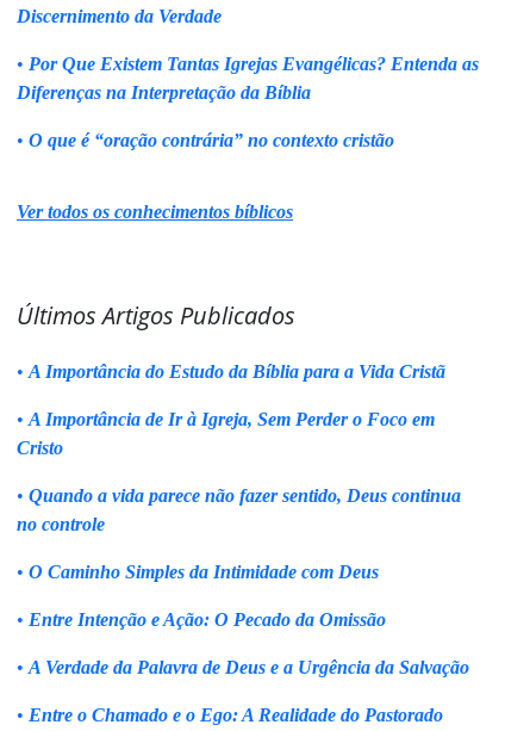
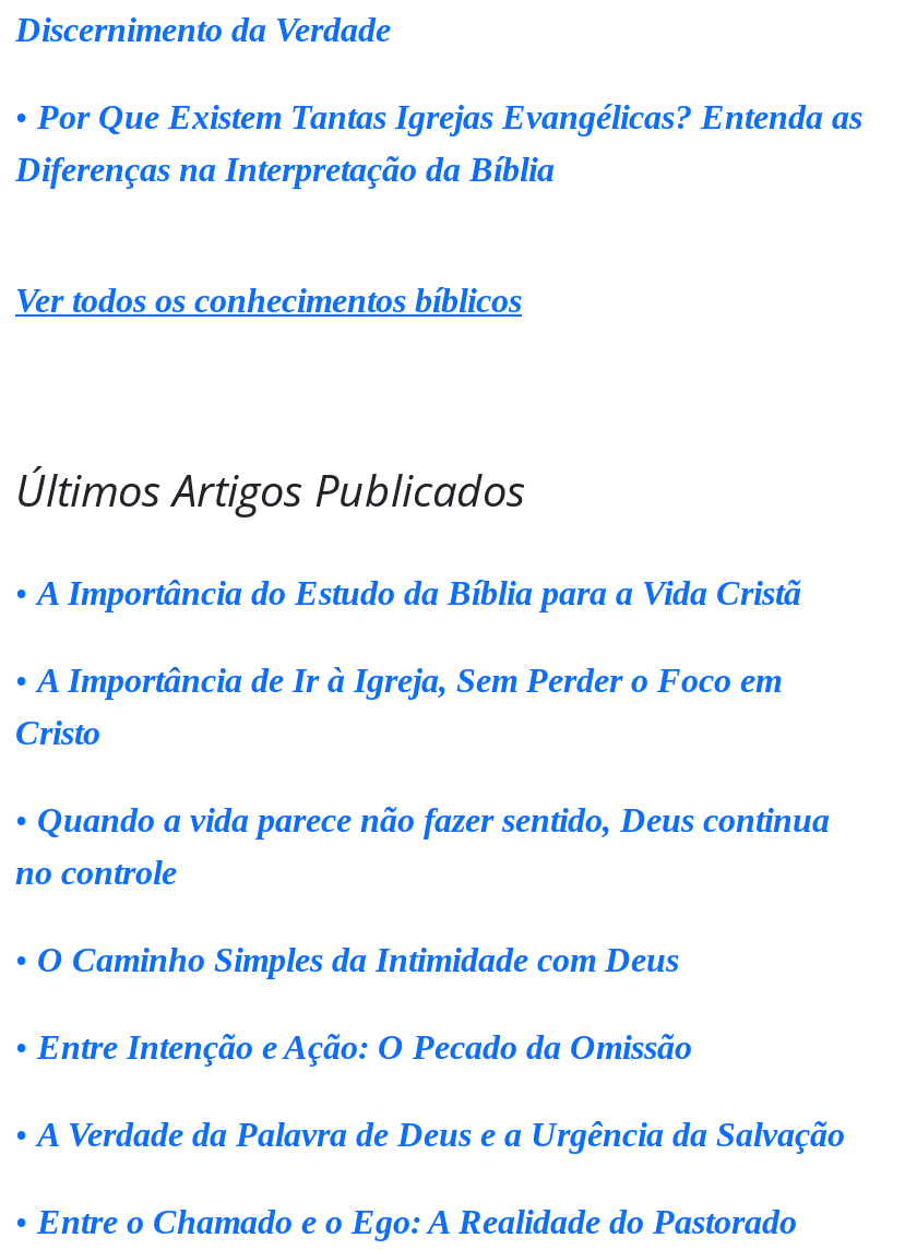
[17,130,394,150] • O que é “oração contrária” no contexto cristão -> none

